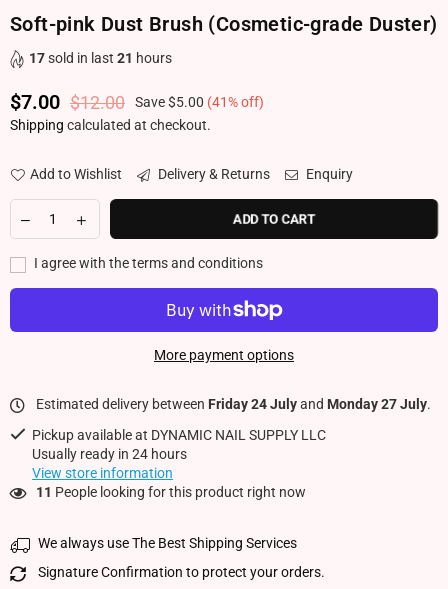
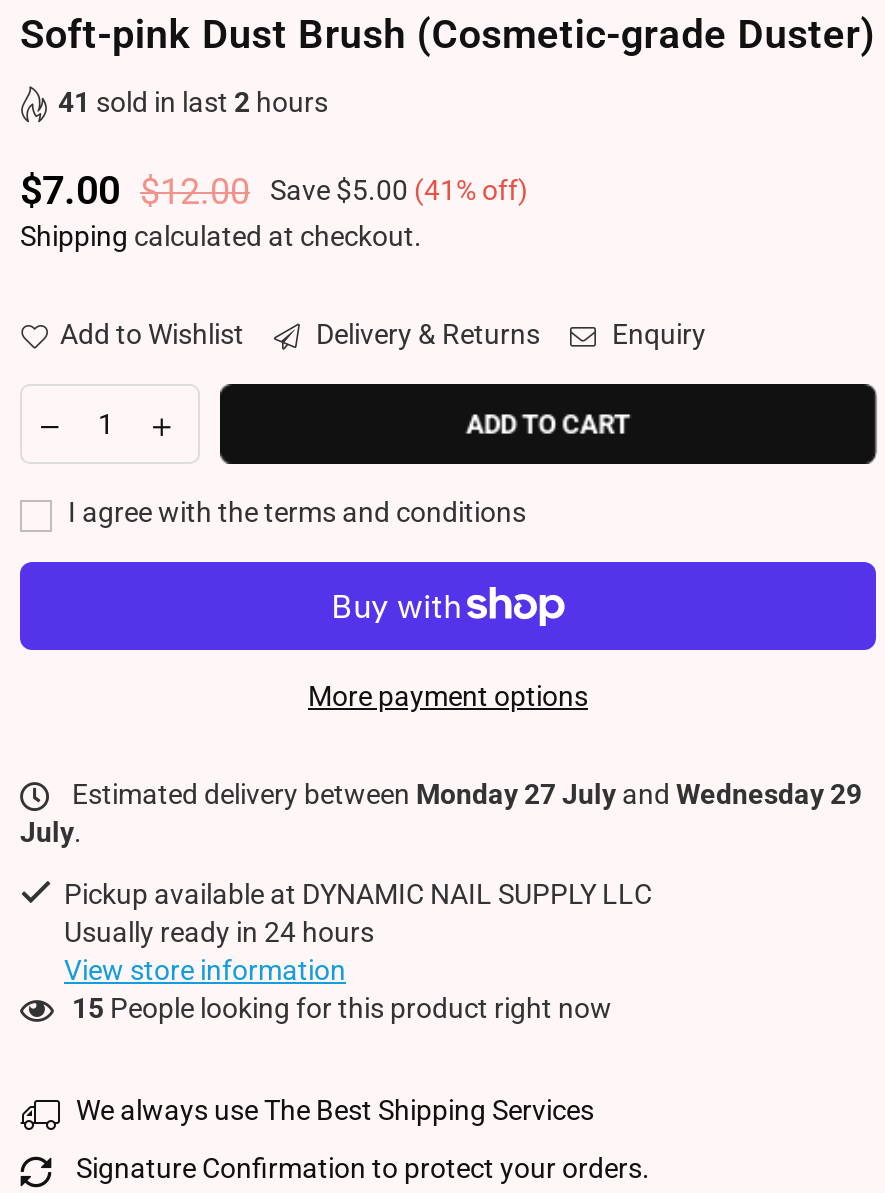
[29,50,172,66] 17 sold in last 21 hours -> [58,86,328,118] 41 sold in last 2 hours
[33,396,431,412] Estimated delivery between Friday 24 July and Monday 27 July. -> [20,779,862,849] Estimated delivery between Monday 27 July and Wednesday 29 | July.
[36,484,306,500] 11 People looking for this product right now -> [72,993,612,1025] 15 People looking for this product right now

